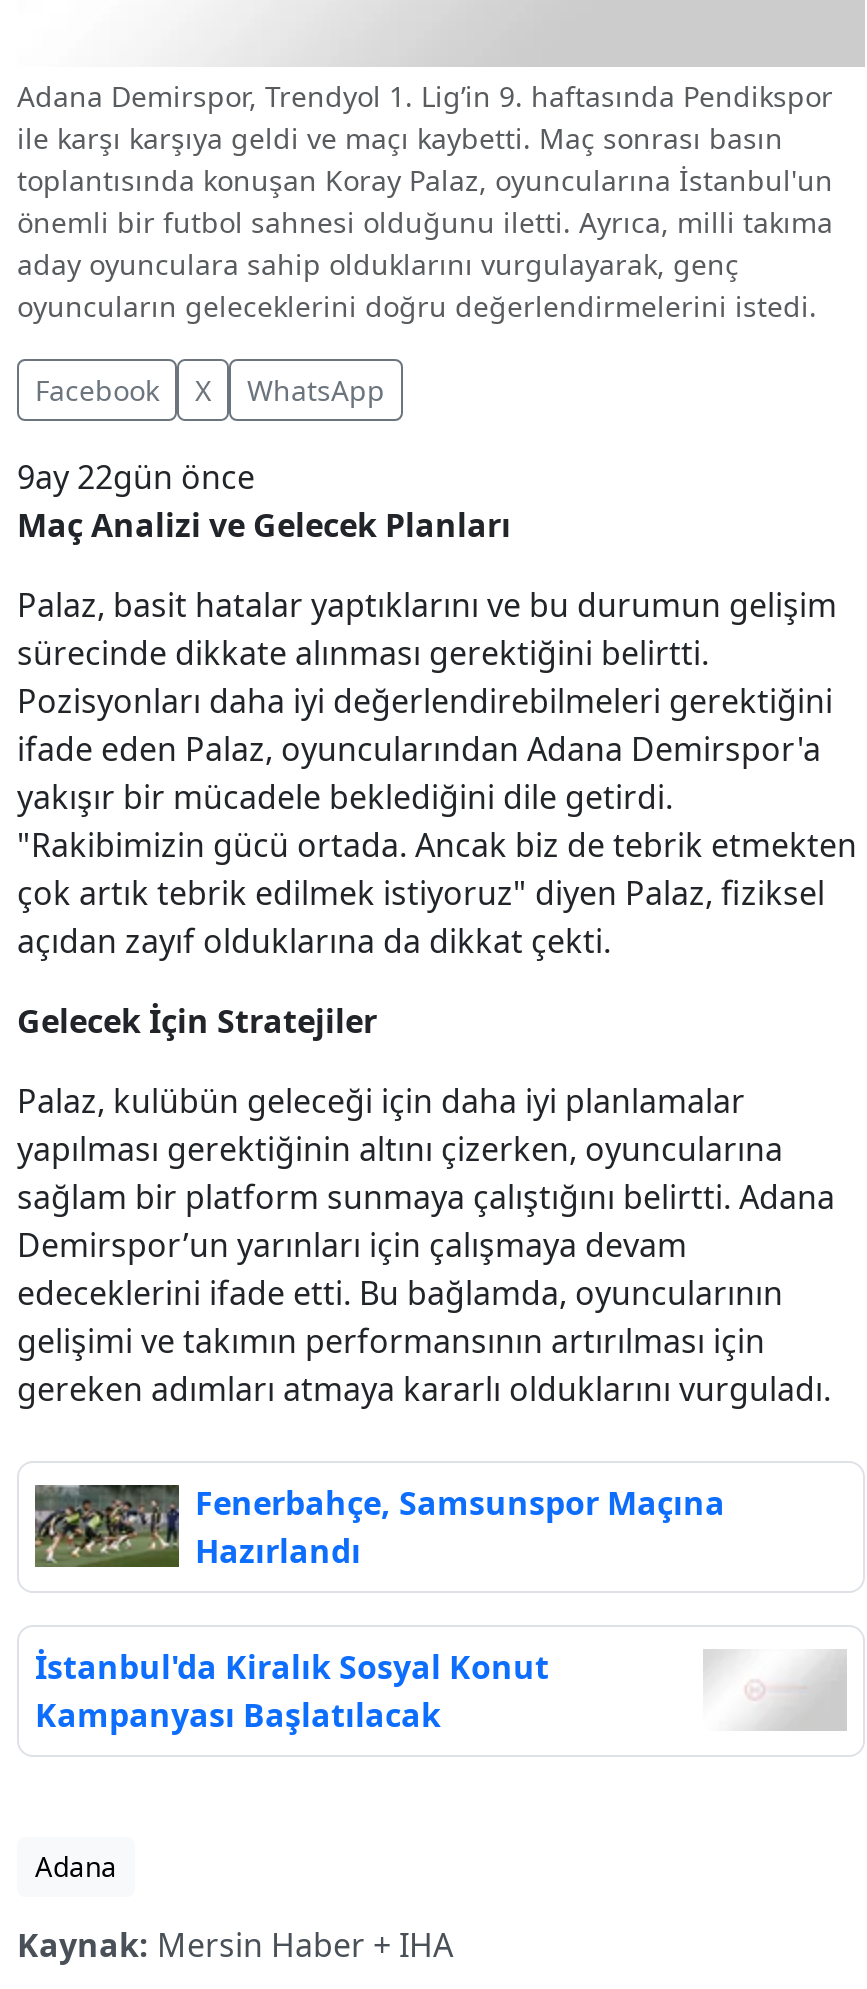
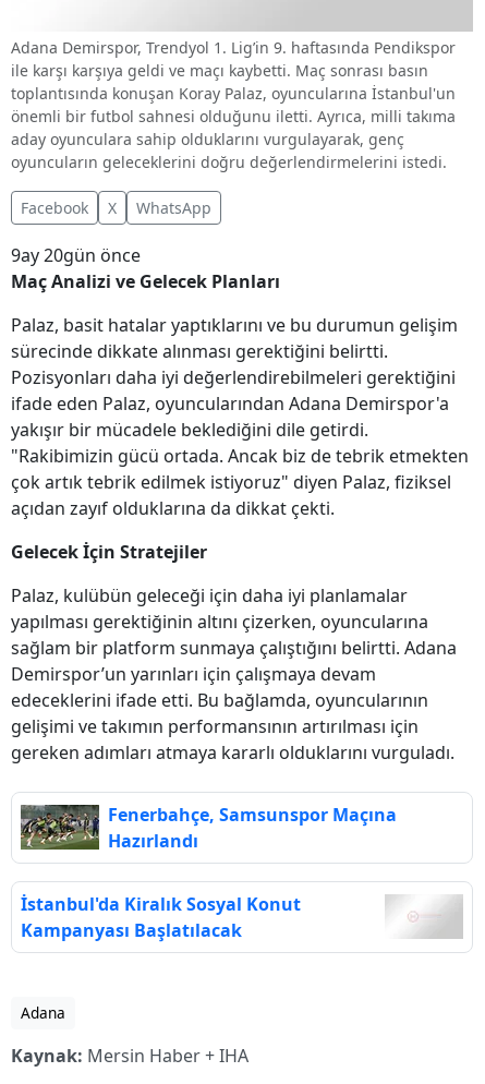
[17,454,255,498] 9ay 22gün önce -> [11,243,141,267] 9ay 20gün önce

